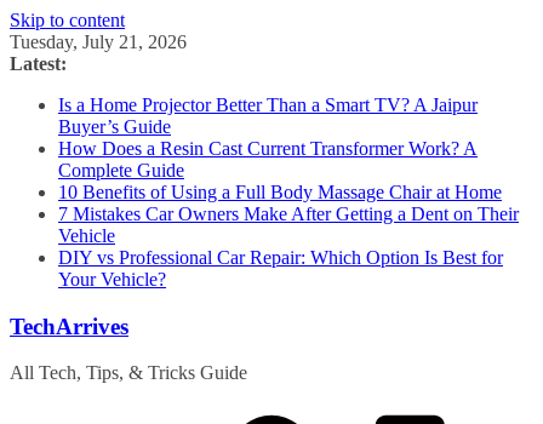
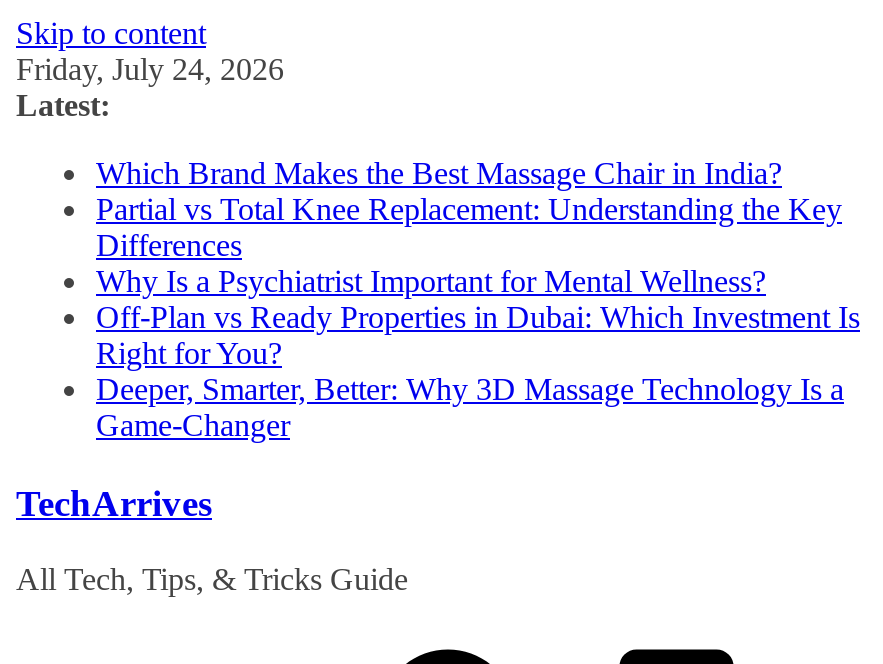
[10,31,187,52] Tuesday, July 21, 2026 -> [16,52,284,86] Friday, July 24, 2026
[58,94,519,290] Is a Home Projector Better Than a Smart TV? A Jaipur | Buyer’s Guide | How Does a Resin Cast Current Transformer Work? A | Complete Guide | 10 Benefits of Using a Full Body Massage Chair at Home | 7 Mistakes Car Owners Make After Getting a Dent on Their | Vehicle | DIY vs Professional Car Repair: Which Option Is Best for | Your Vehicle? -> [96,156,860,442] Which Brand Makes the Best Massage Chair in India? | Partial vs Total Knee Replacement: Understanding the Key | Differences | Why Is a Psychiatrist Important for Mental Wellness? | Off-Plan vs Ready Properties in Dubai: Which Investment Is | Right for You? | Deeper, Smarter, Better: Why 3D Massage Technology Is a | Game-Changer

